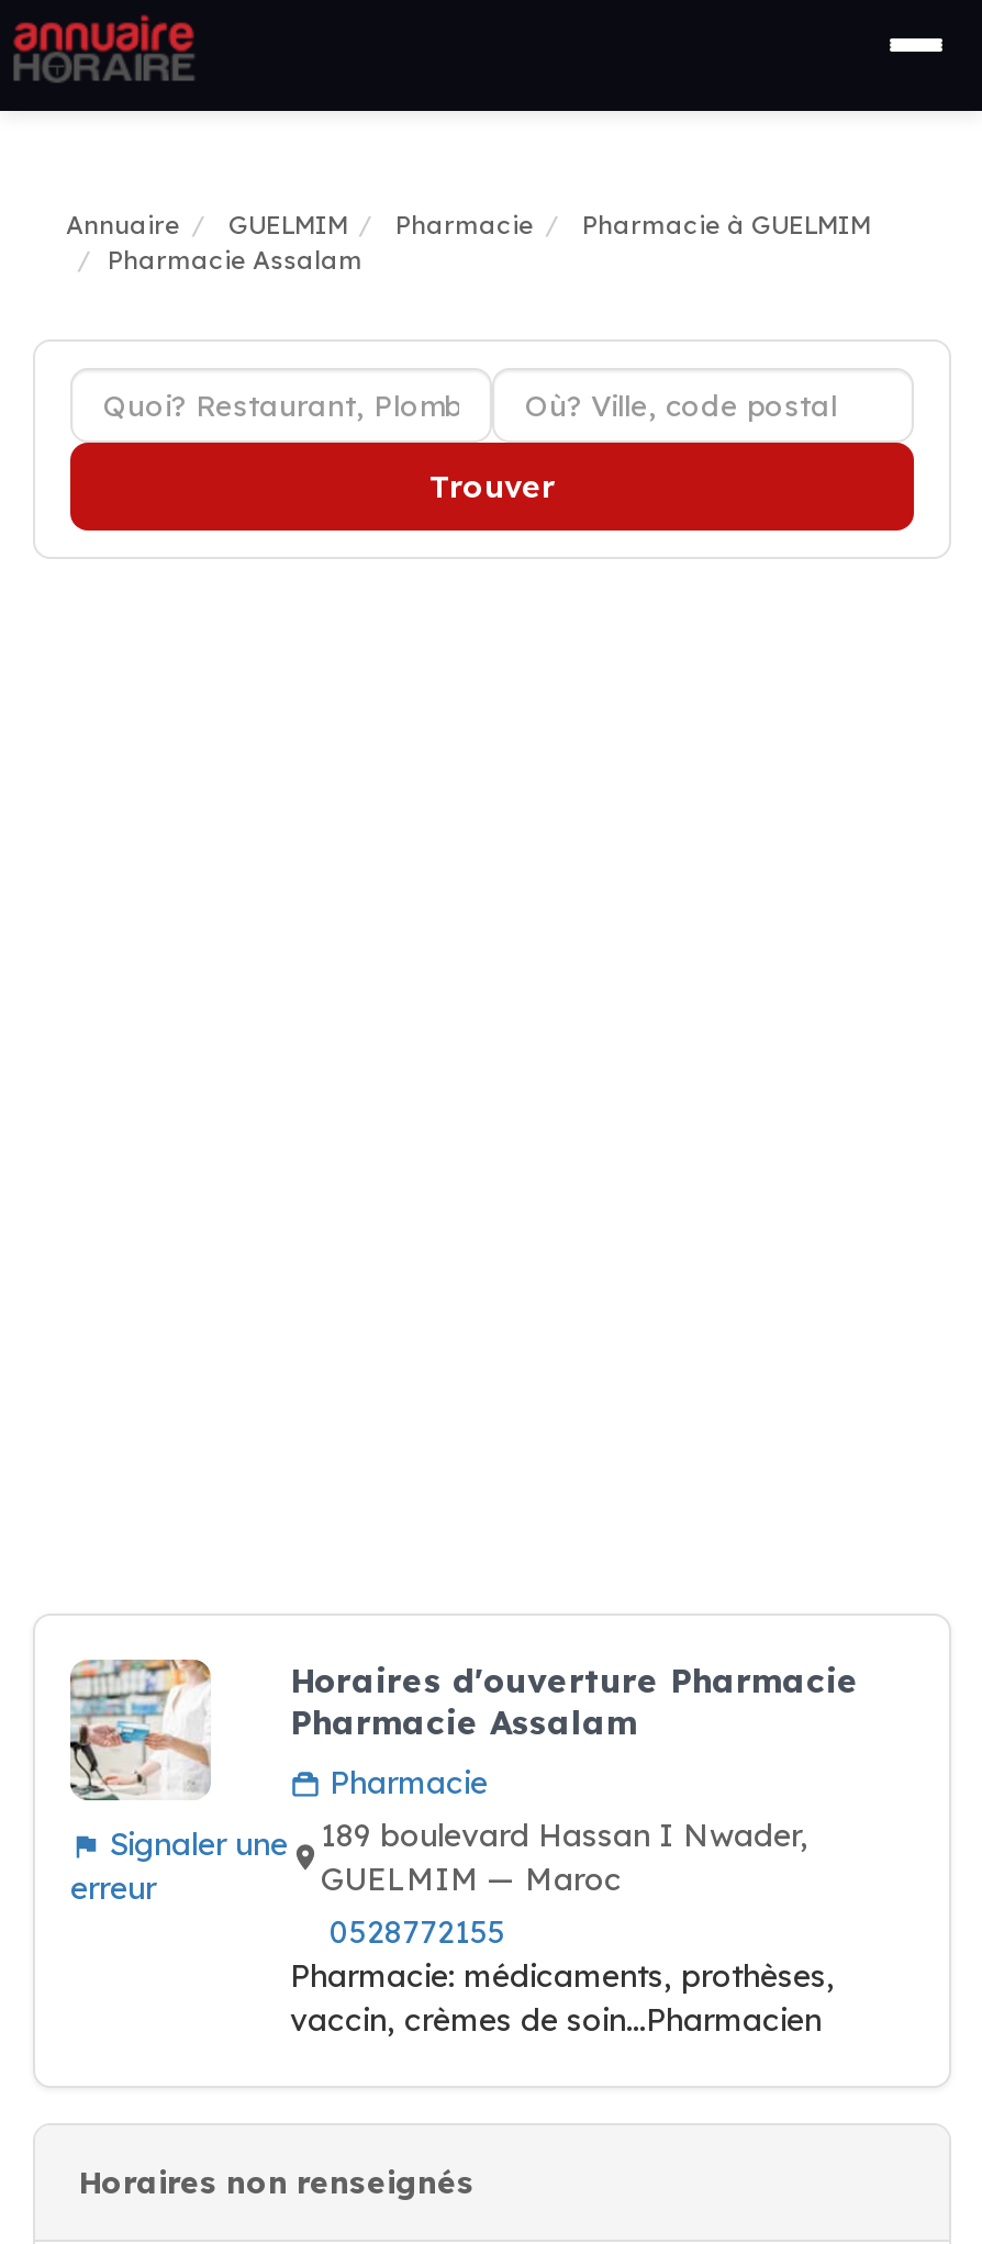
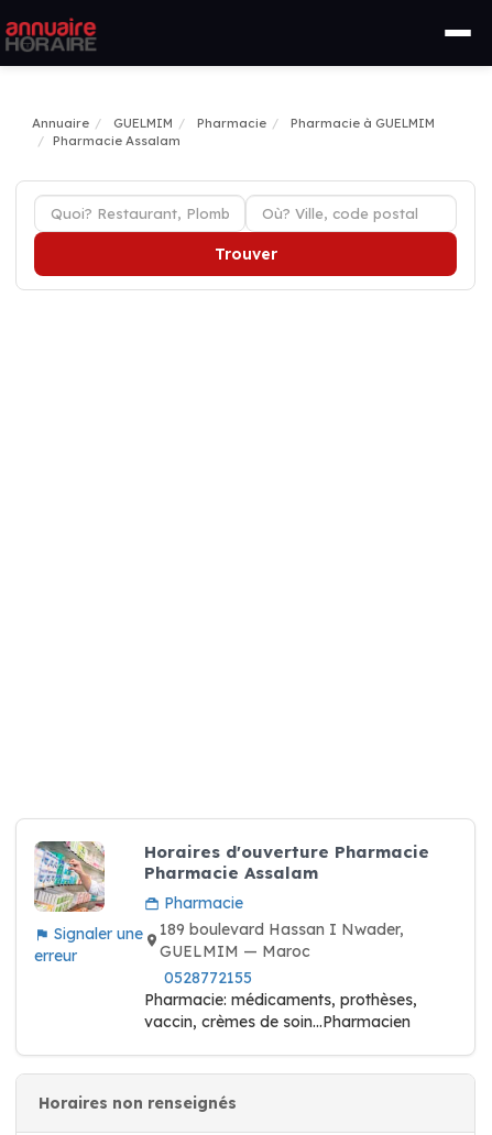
[68,1660,211,1800] [image] -> [34,841,106,913] [image]

